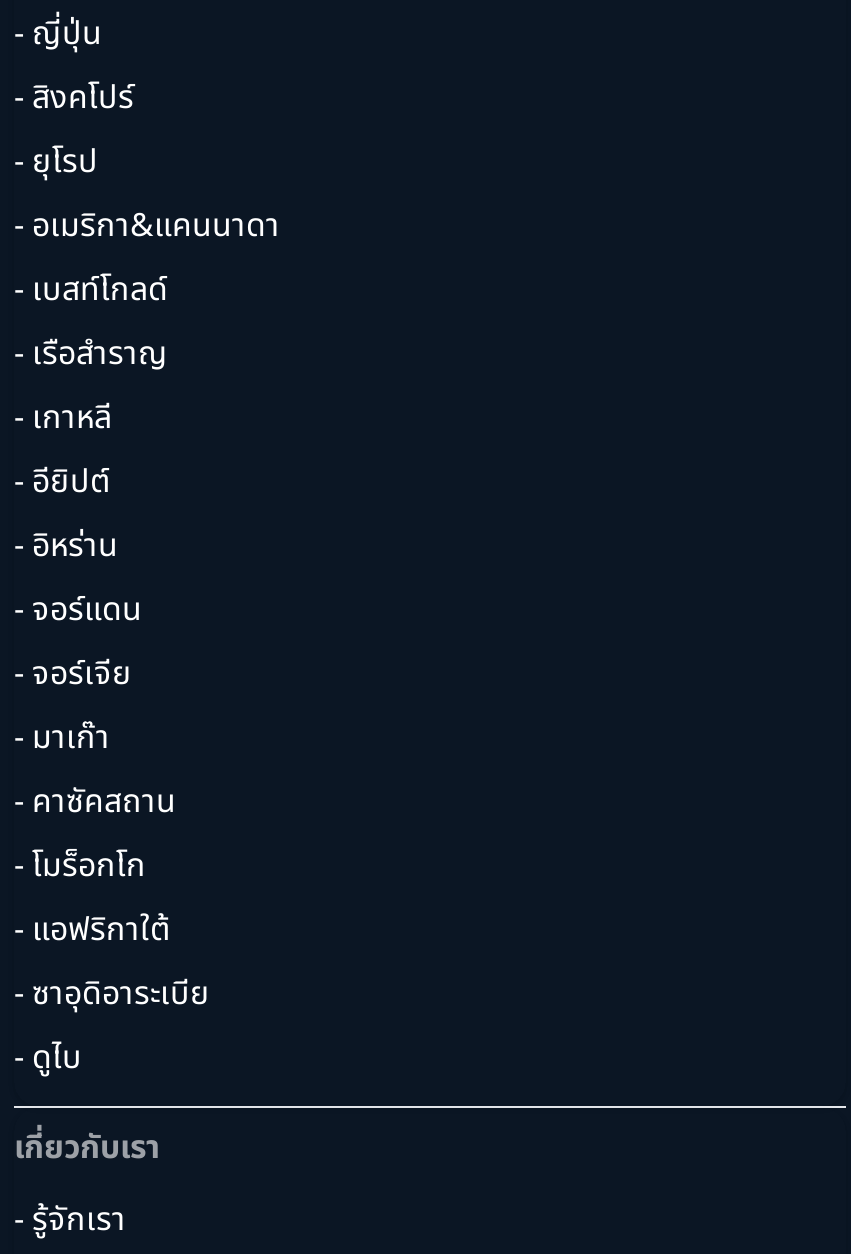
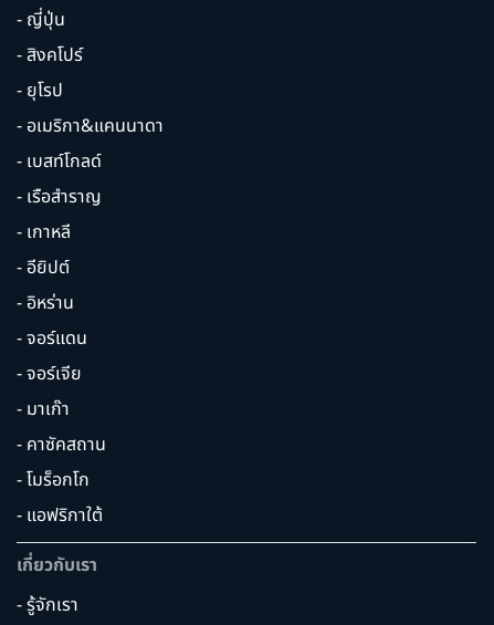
[14,970,210,1082] - ซาอุดิอาระเบีย | - ดูไบ -> none

